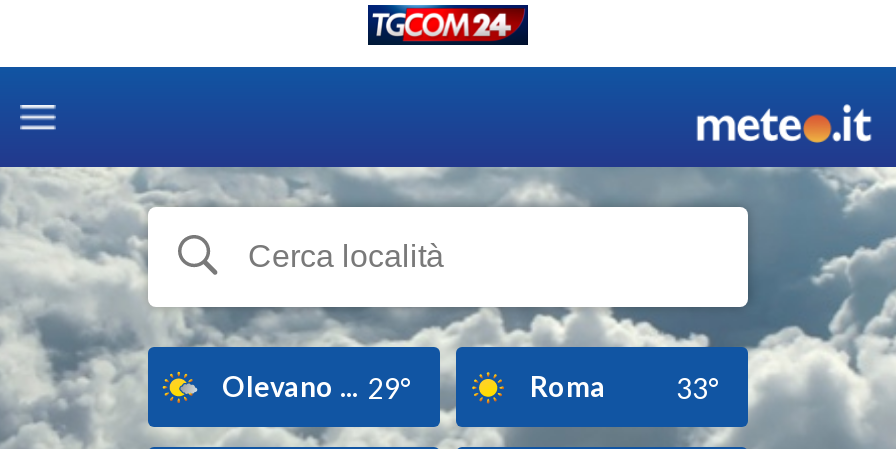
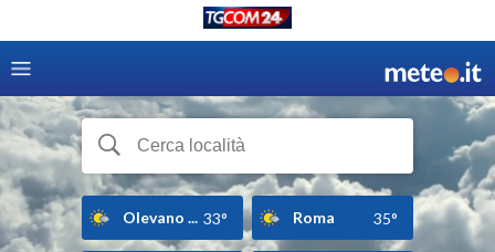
[222,368,412,404] Olevano ... 29° -> [123,207,228,227] Olevano ... 33°
[676,370,720,404] 33° -> [373,208,398,227] 35°

